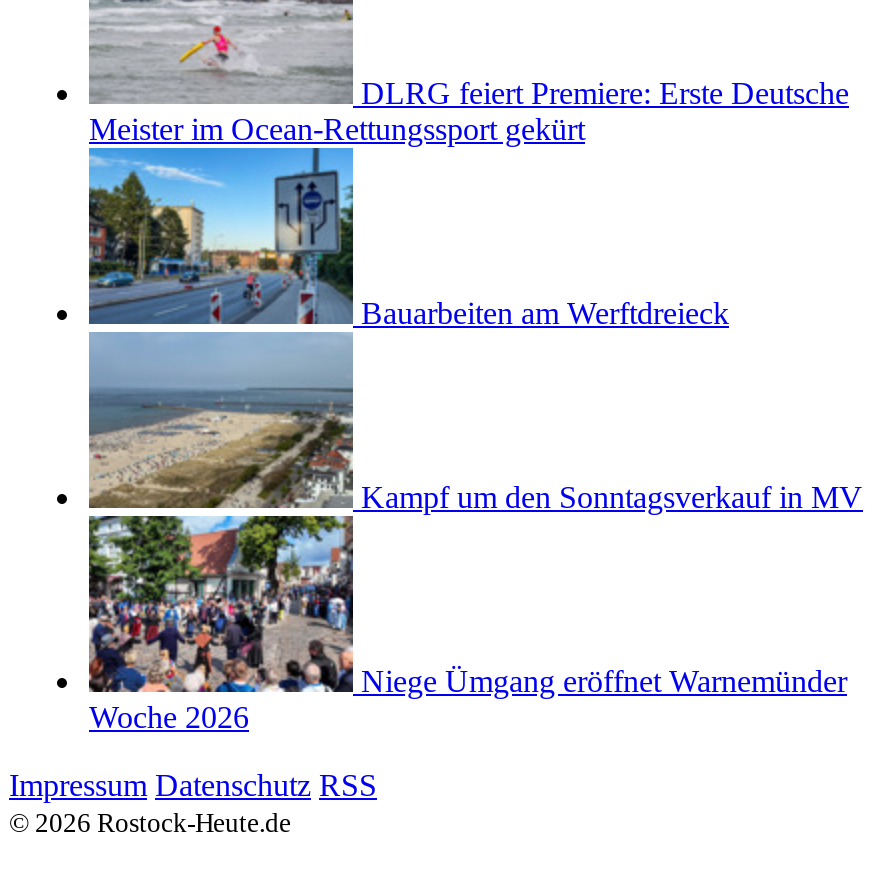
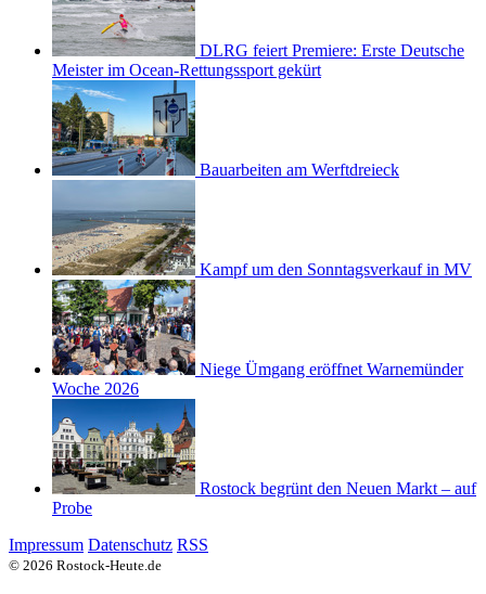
none -> [51,398,476,517] [image] | Rostock begrünt den Neuen Markt – auf | Probe

